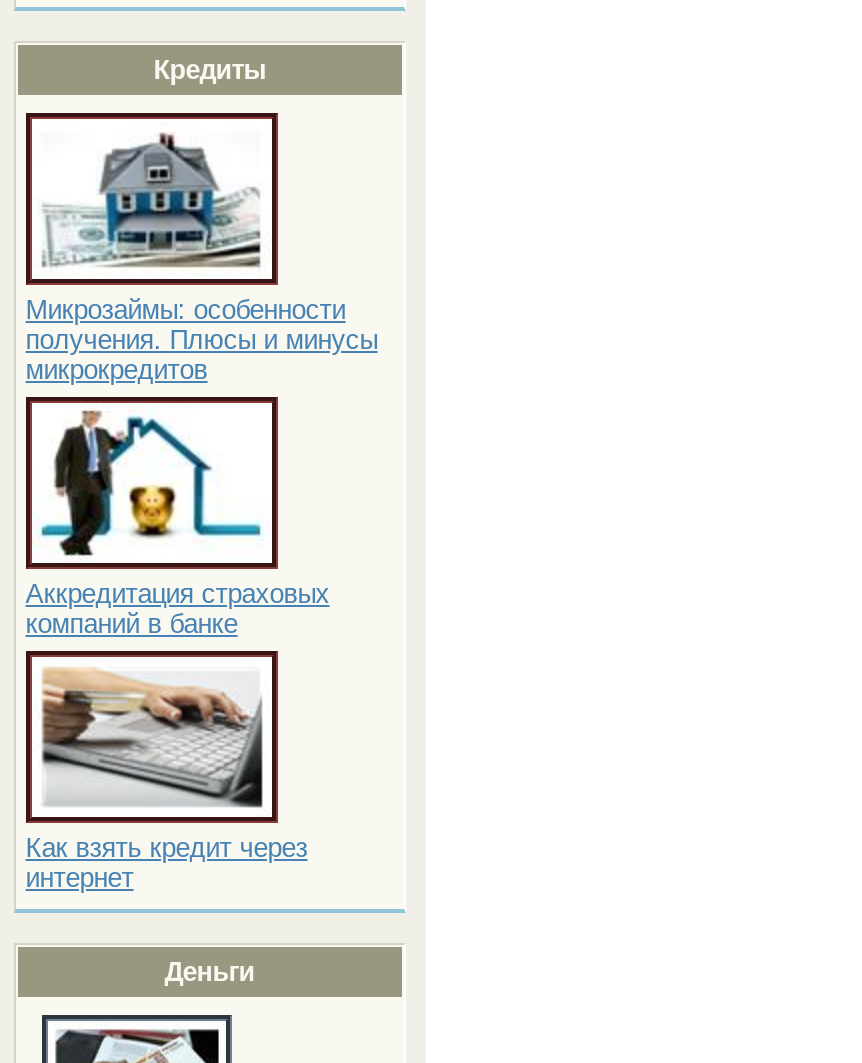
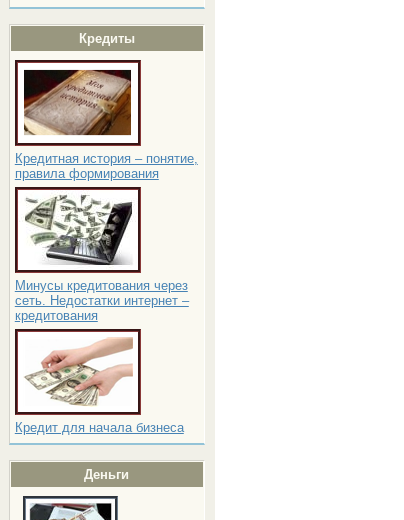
[26,133,378,385] [image] | Микрозаймы: особенности | получения. Плюсы и минусы | микрокредитов -> [15,69,198,181] [image] | Кредитная история – понятие, | правила формирования
[26,409,330,639] [image] | Аккредитация страховых | компаний в банке -> [15,202,189,323] [image] | Минусы кредитования через | сеть. Недостатки интернет – | кредитования
[26,681,308,893] [image] | Как взять кредит через | интернет -> [15,337,184,435] [image] | Кредит для начала бизнеса

